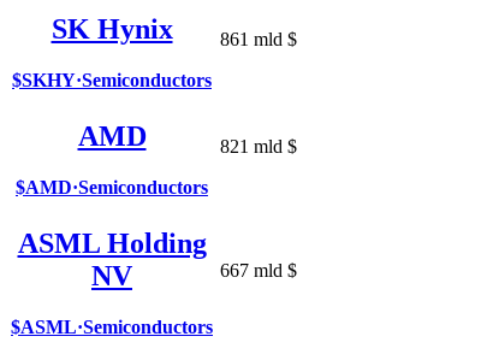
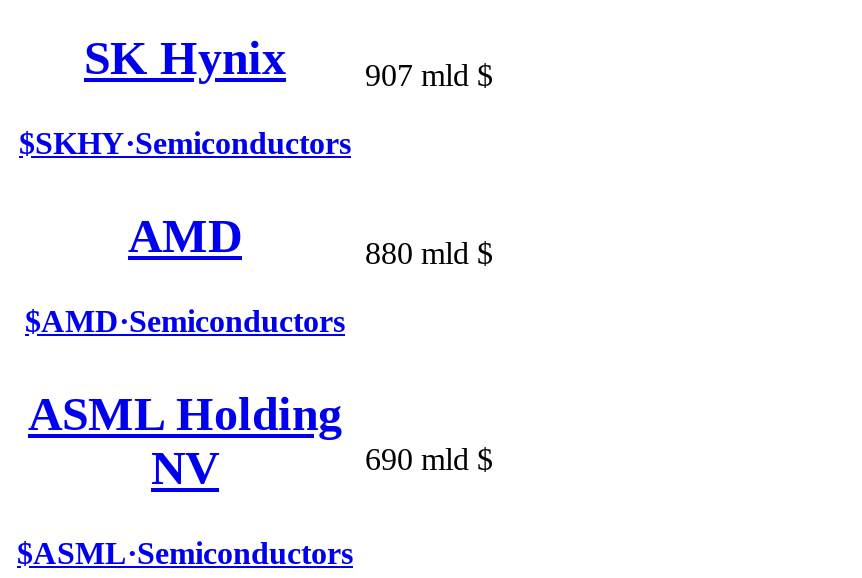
[220,29,297,49] 861 mld $ -> [365,58,493,92] 907 mld $
[220,136,297,156] 821 mld $ -> [365,236,493,270] 880 mld $
[220,260,297,280] 667 mld $ -> [365,442,493,476] 690 mld $

